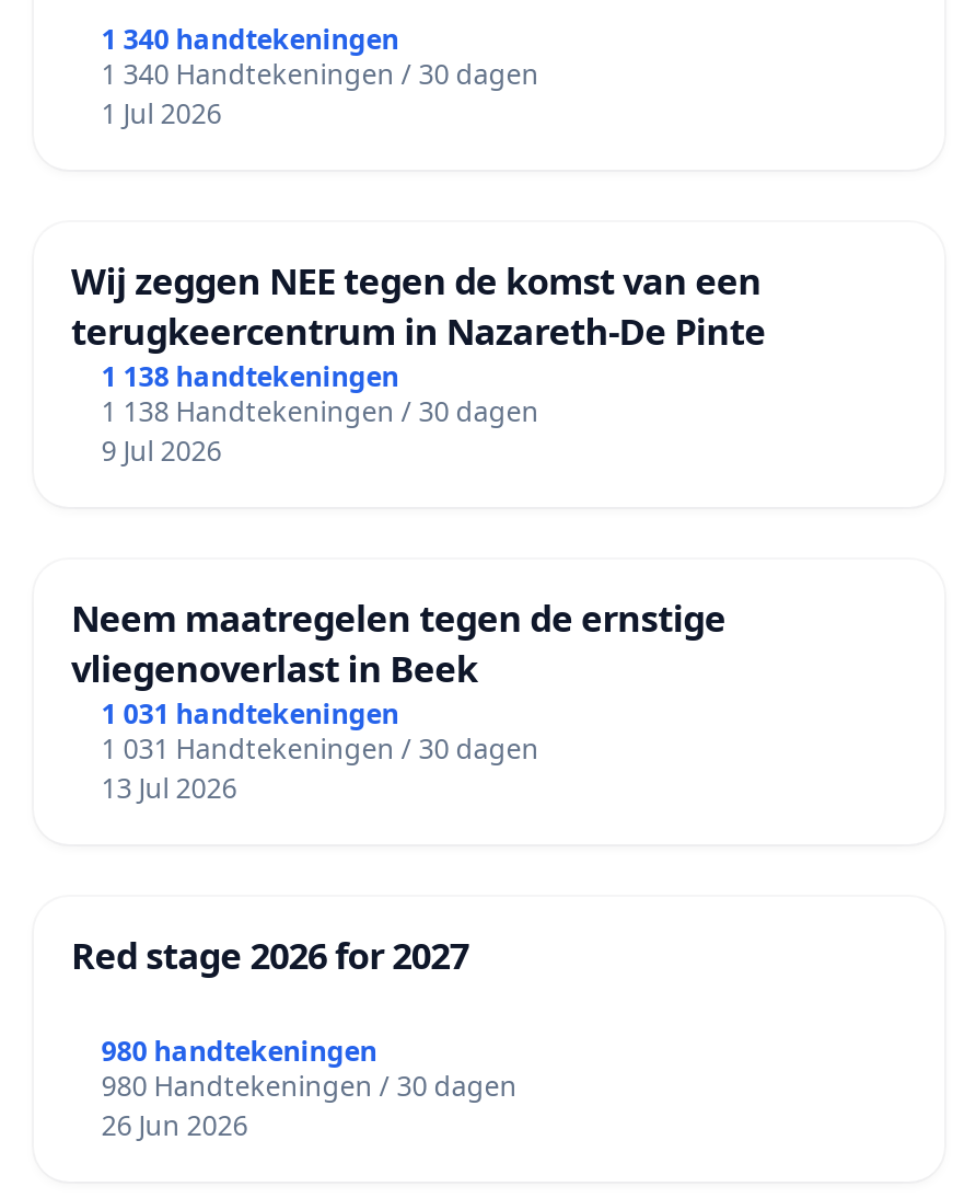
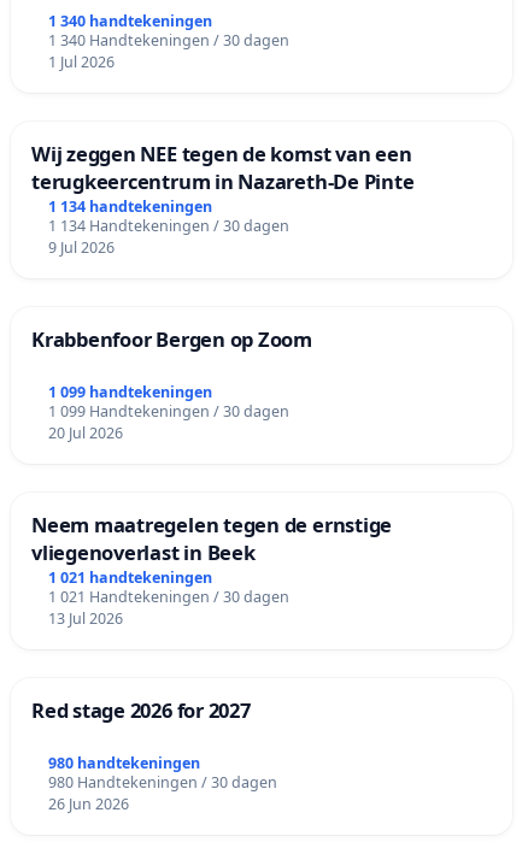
[101,359,399,396] 1 138 handtekeningen -> [48,197,212,217] 1 134 handtekeningen
[101,394,539,431] 1 138 Handtekeningen / 30 dagen -> [48,216,289,236] 1 134 Handtekeningen / 30 dagen
none -> [31,325,312,443] Krabbenfoor Bergen op Zoom | 1 099 handtekeningen | 1 099 Handtekeningen / 30 dagen | 20 Jul 2026
[101,696,399,733] 1 031 handtekeningen -> [48,567,212,588] 1 021 handtekeningen
[101,731,539,768] 1 031 Handtekeningen / 30 dagen -> [48,586,289,607] 1 021 Handtekeningen / 30 dagen

